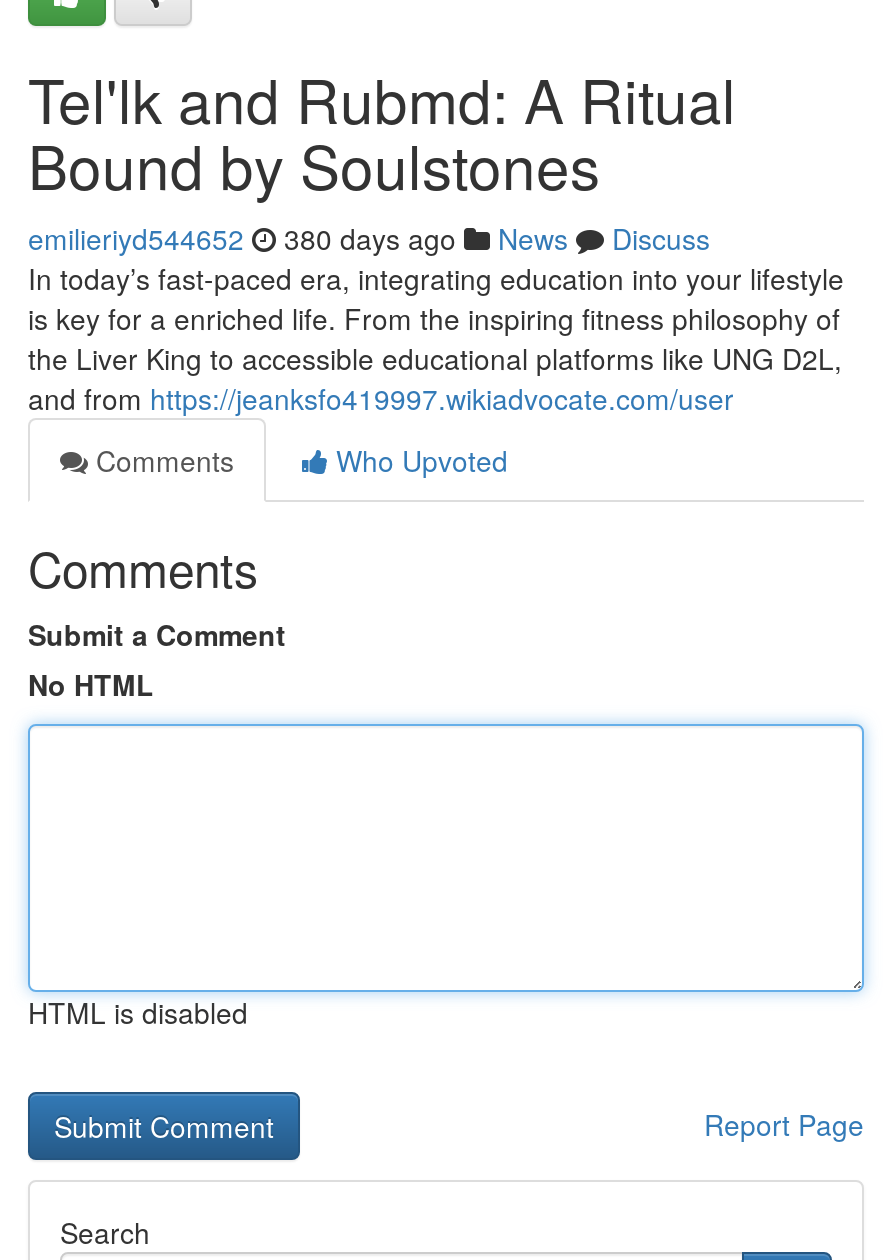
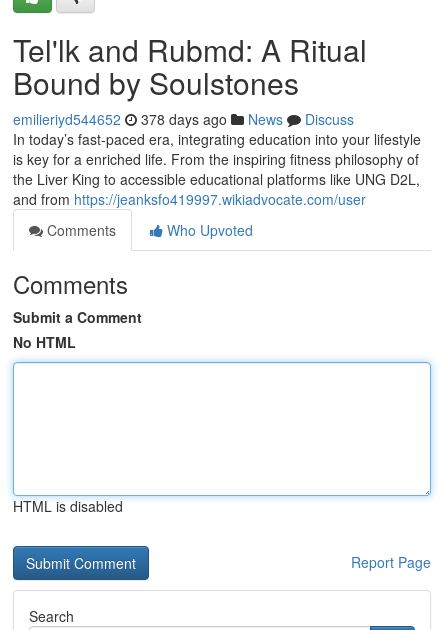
[28,218,710,258] emilieriyd544652 380 days ago News Discuss -> [13,109,354,129] emilieriyd544652 378 days ago News Discuss

